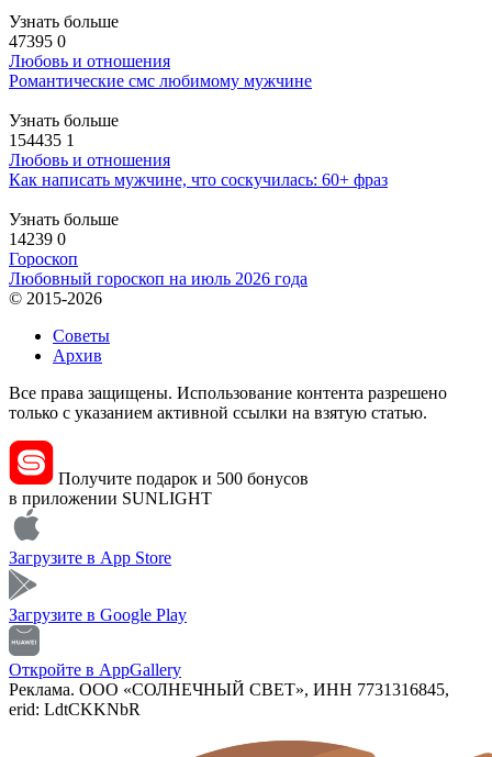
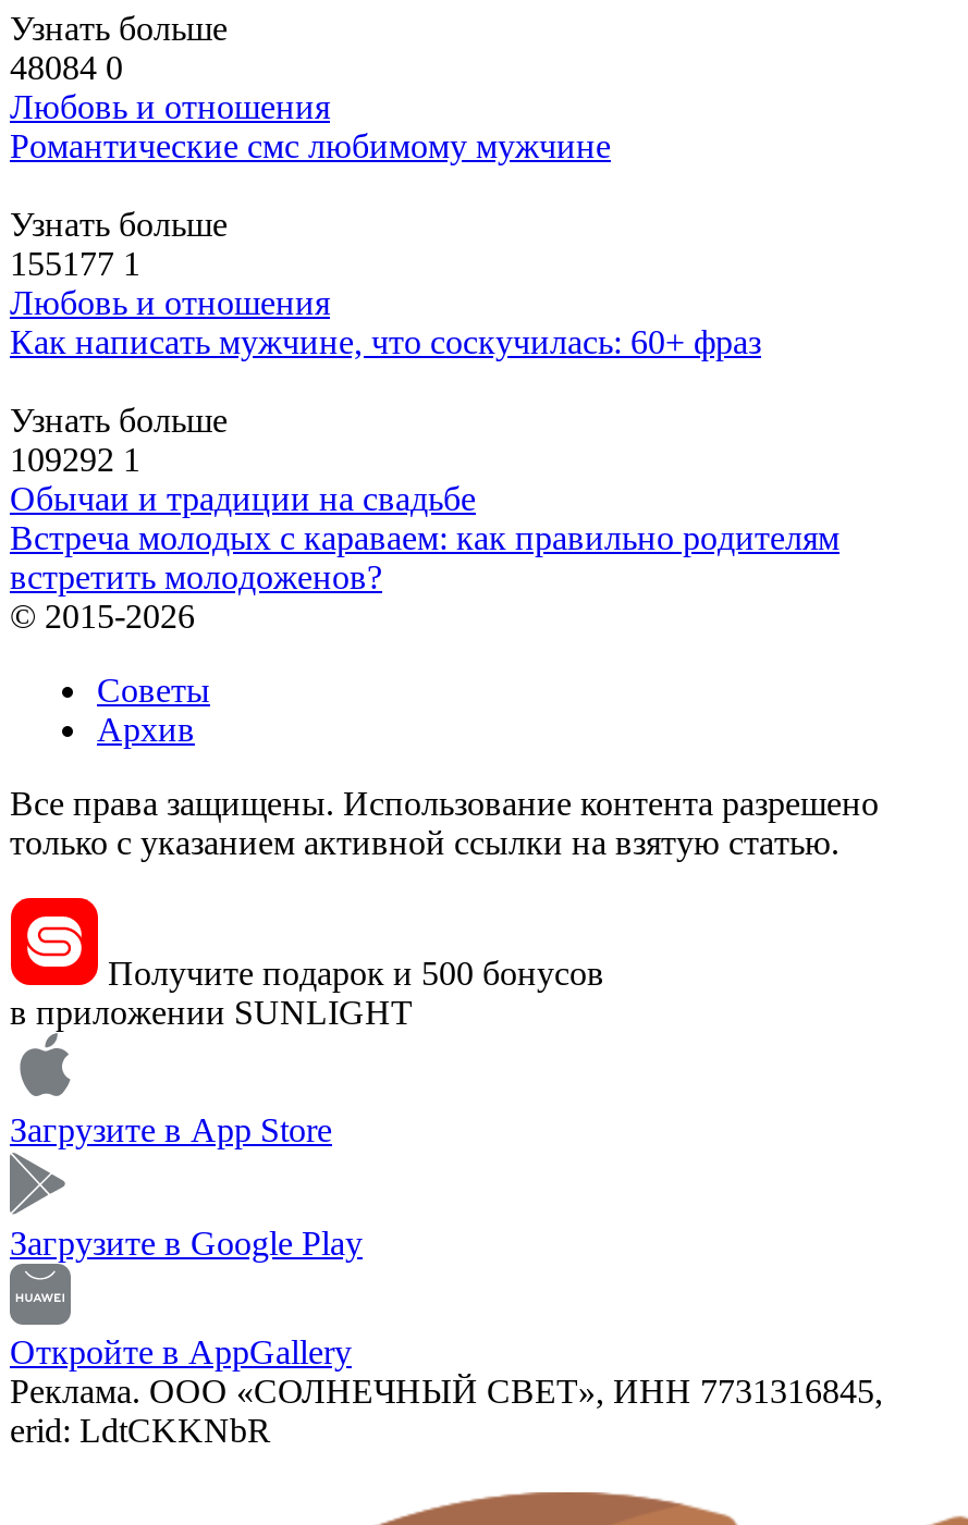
[9,32,66,51] 47395 0 -> [10,49,123,86] 48084 0
[9,131,75,149] 154435 1 -> [10,245,140,282] 155177 1
[9,230,307,288] 14239 0 | Гороскоп | Любовный гороскоп на июль 2026 года -> [10,441,840,595] 109292 1 | Обычаи и традиции на свадьбе | Встреча молодых с караваем: как правильно родителям | встретить молодоженов?

